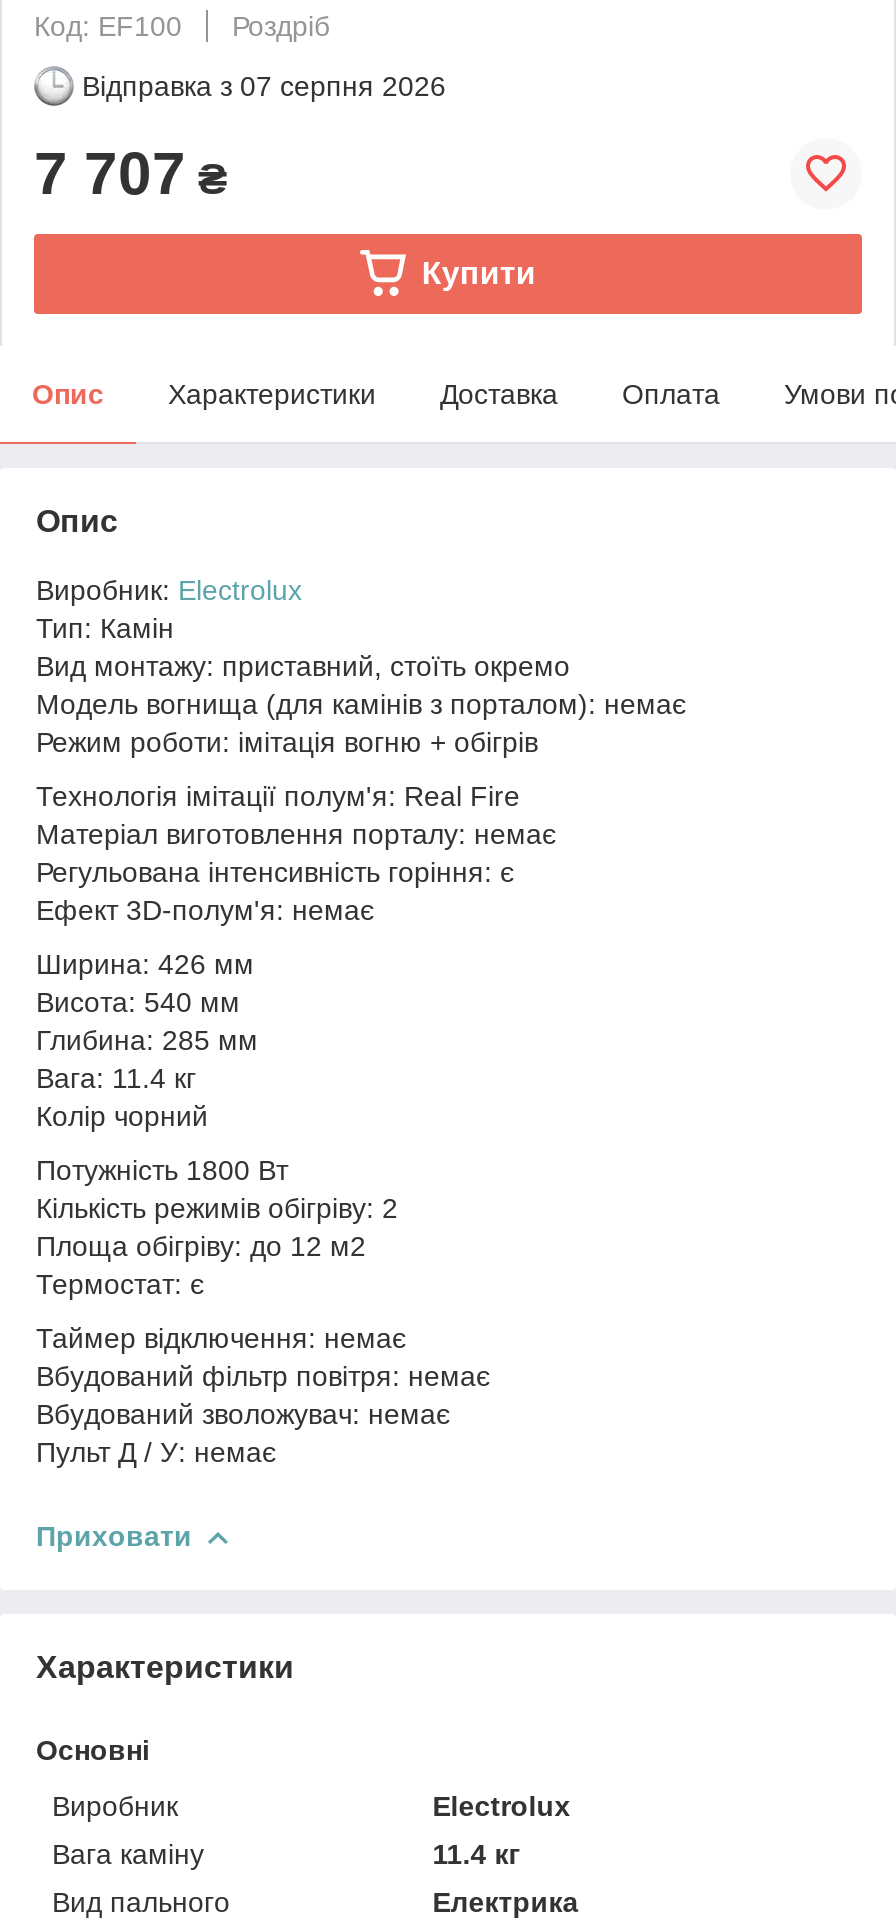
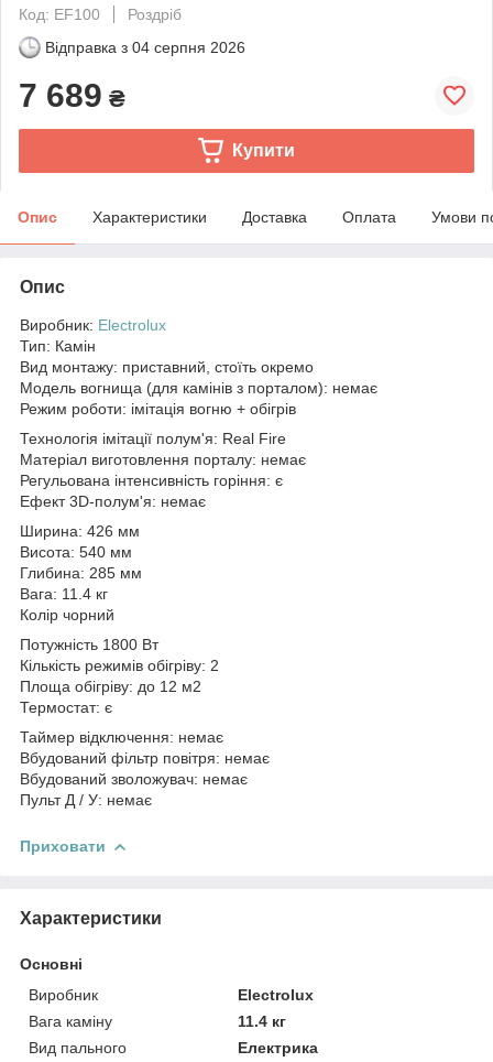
[82,70,446,102] Відправка з 07 серпня 2026 -> [45,38,245,56] Відправка з 04 серпня 2026
[34,140,228,206] 7 707 ₴ -> [19,77,125,113] 7 689 ₴

